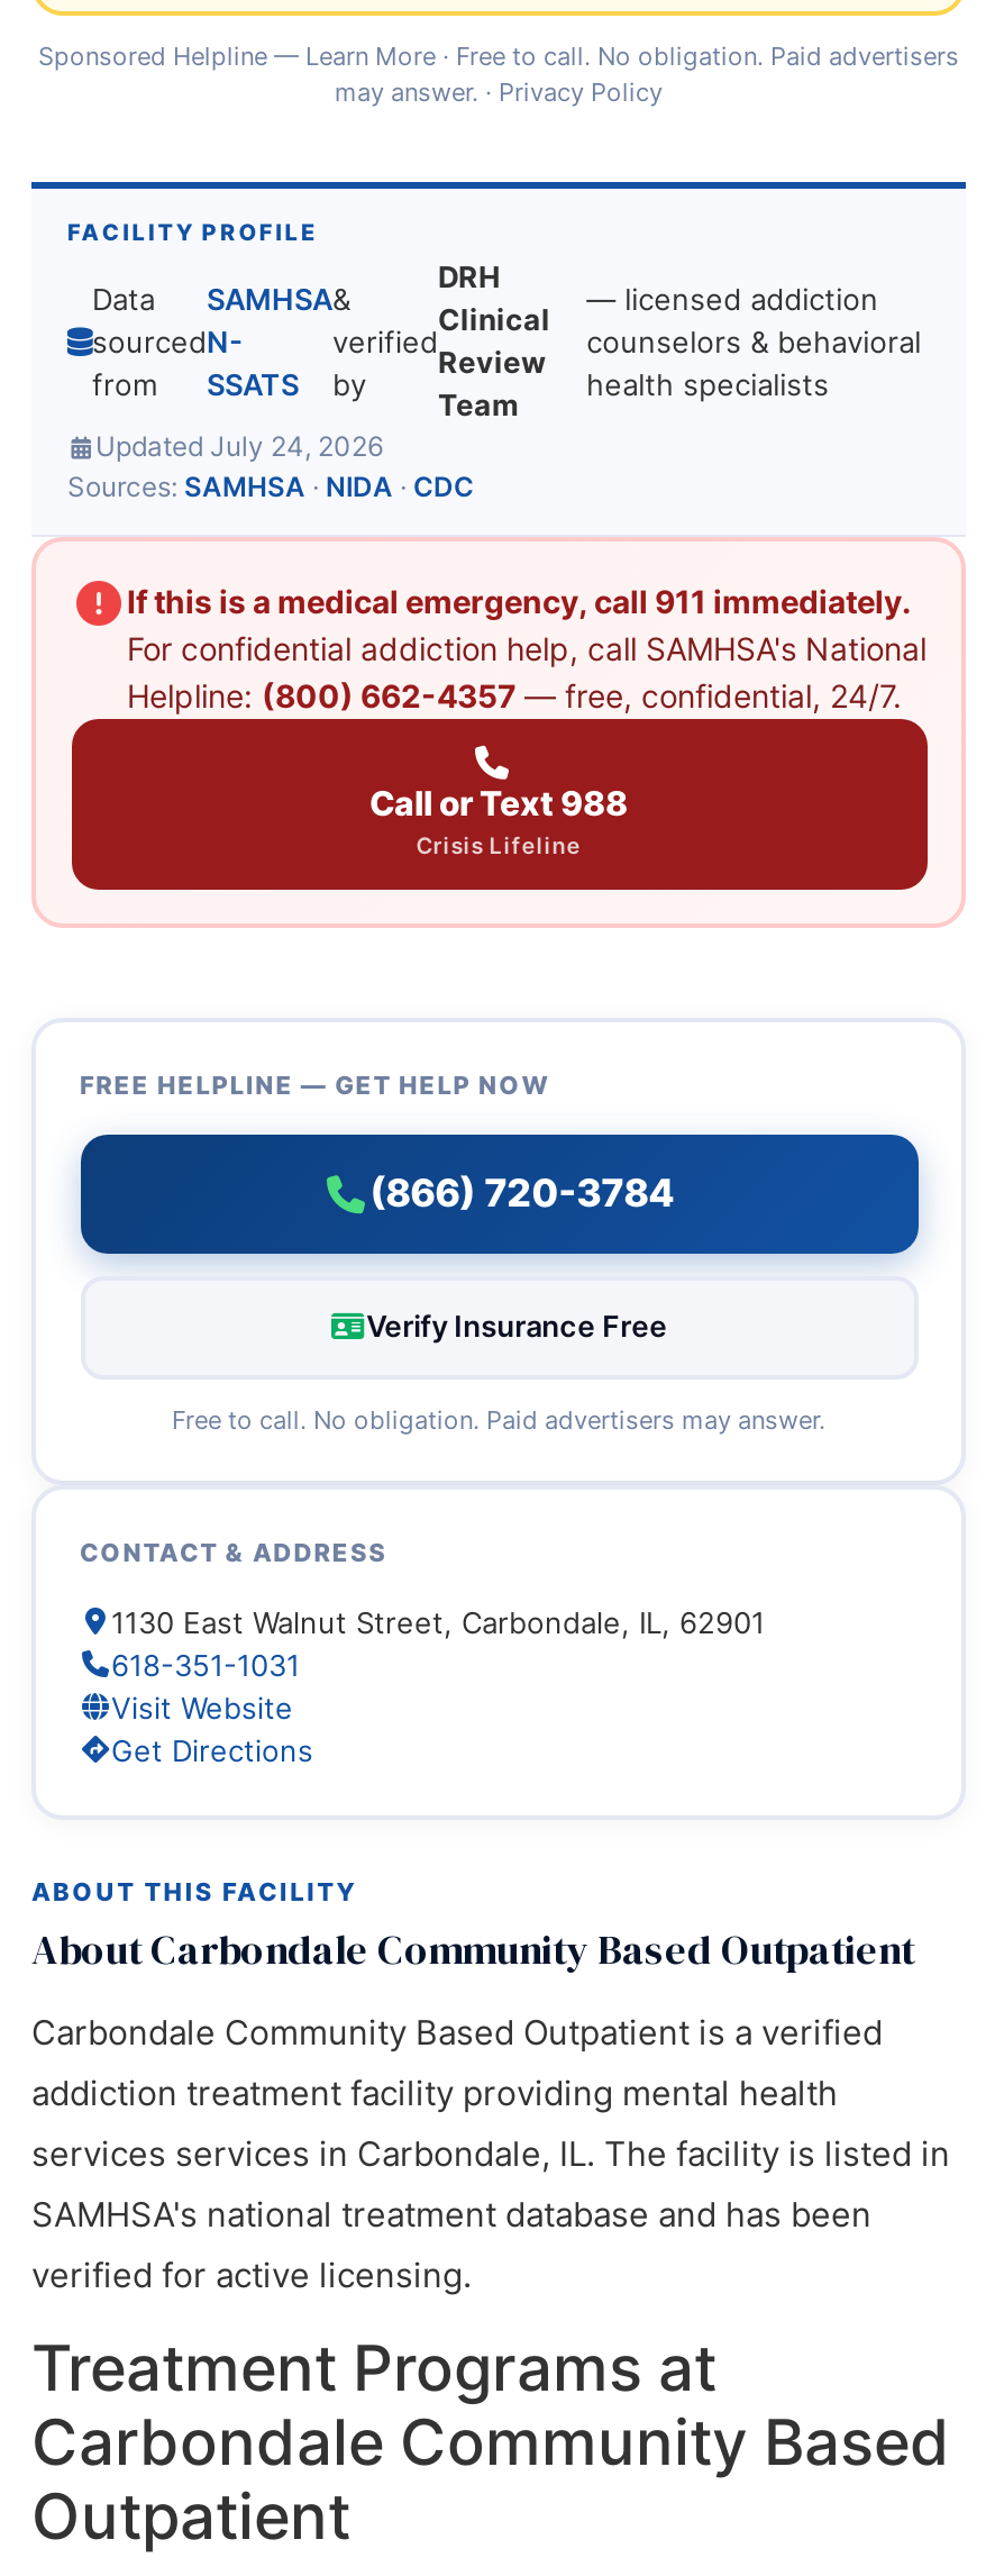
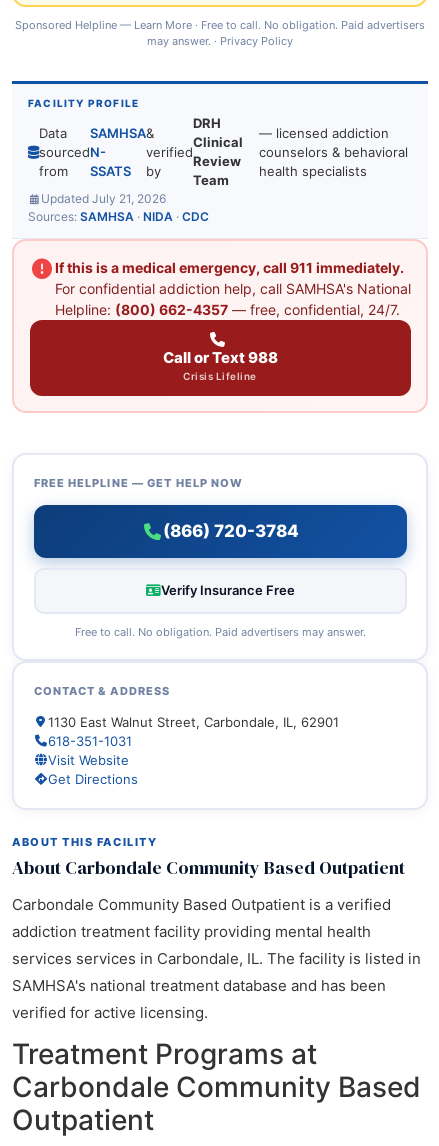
[95,429,383,463] Updated July 24, 2026 -> [40,191,165,206] Updated July 21, 2026

